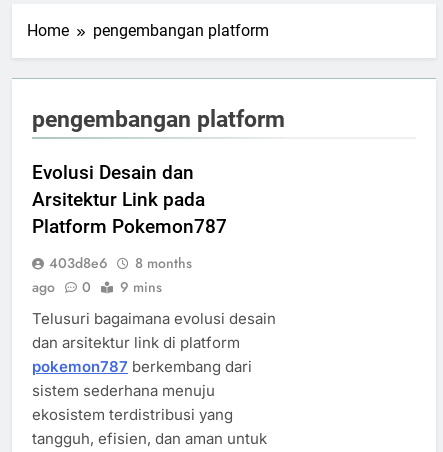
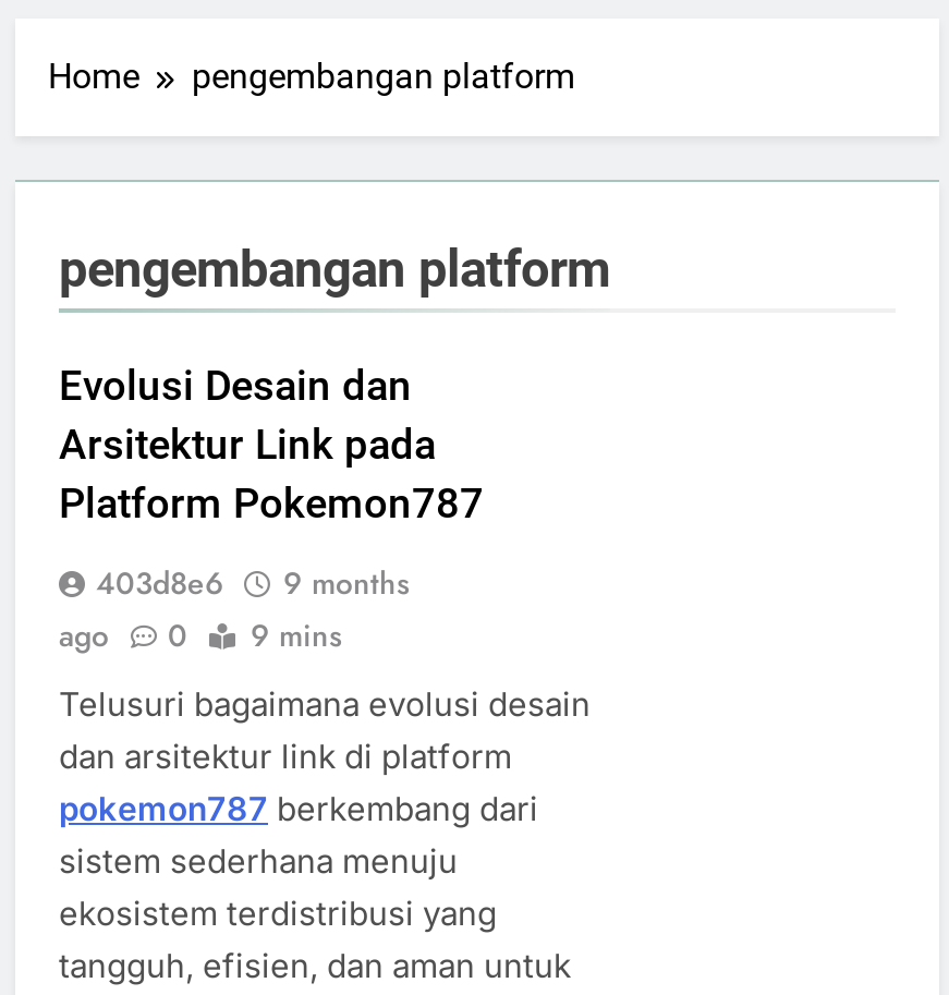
[49,253,192,273] 403d8e6 8 months -> [96,561,410,605] 403d8e6 9 months

